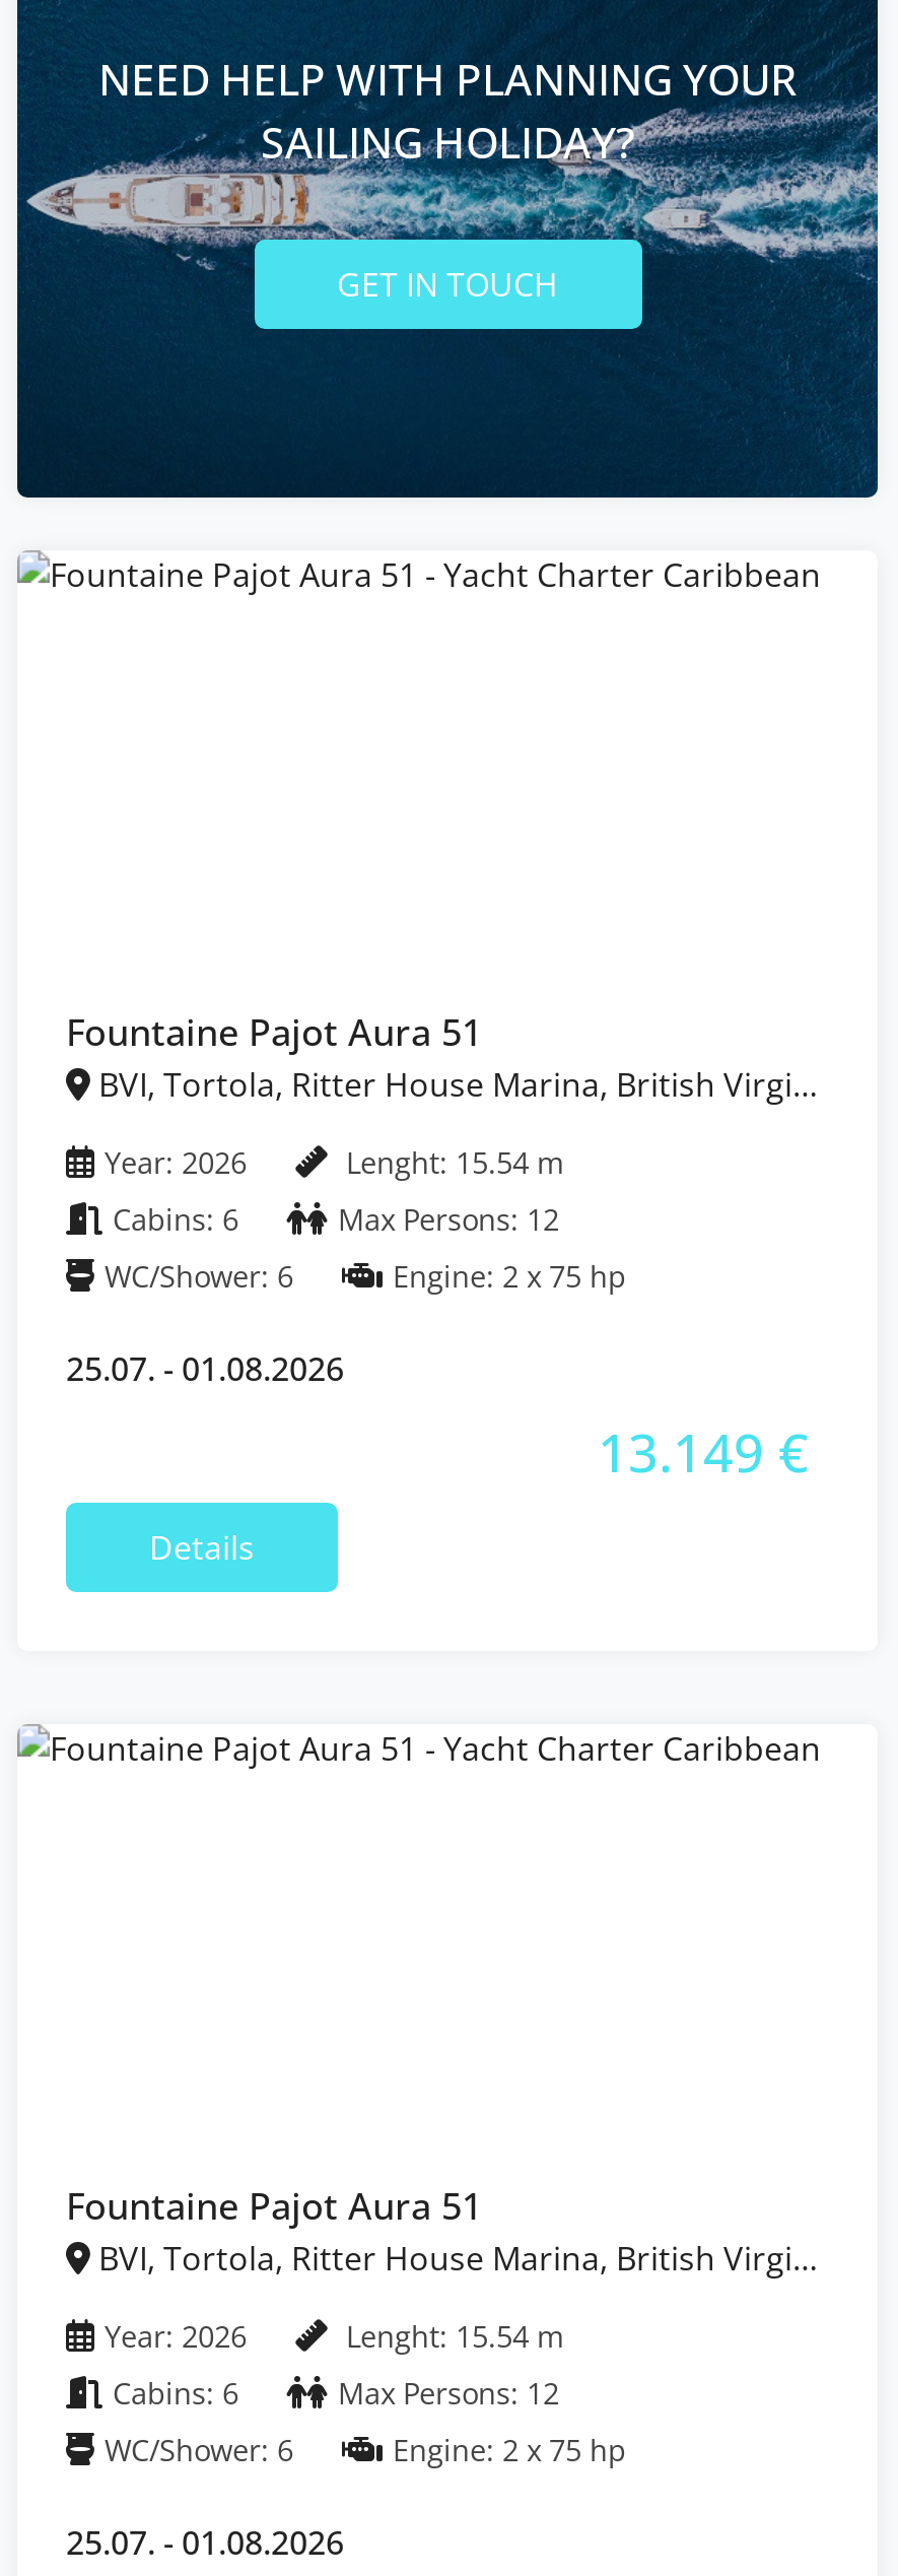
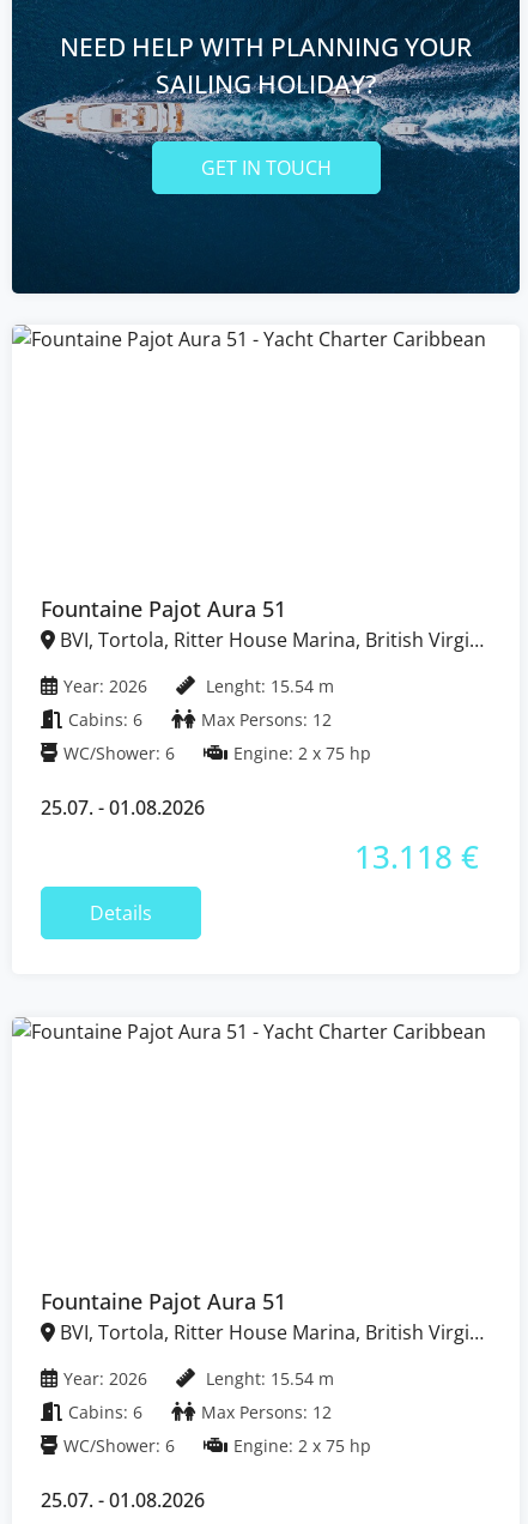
[598,1415,809,1489] 13.149 € -> [354,835,479,878] 13.118 €

